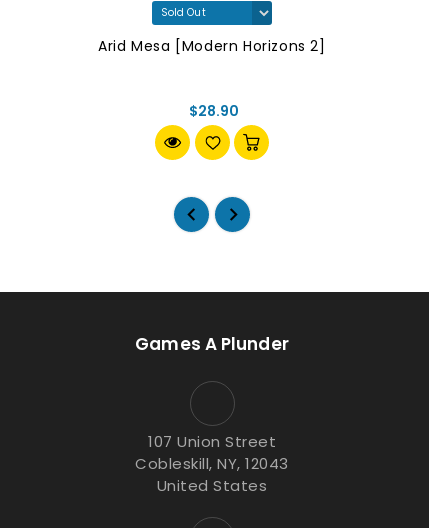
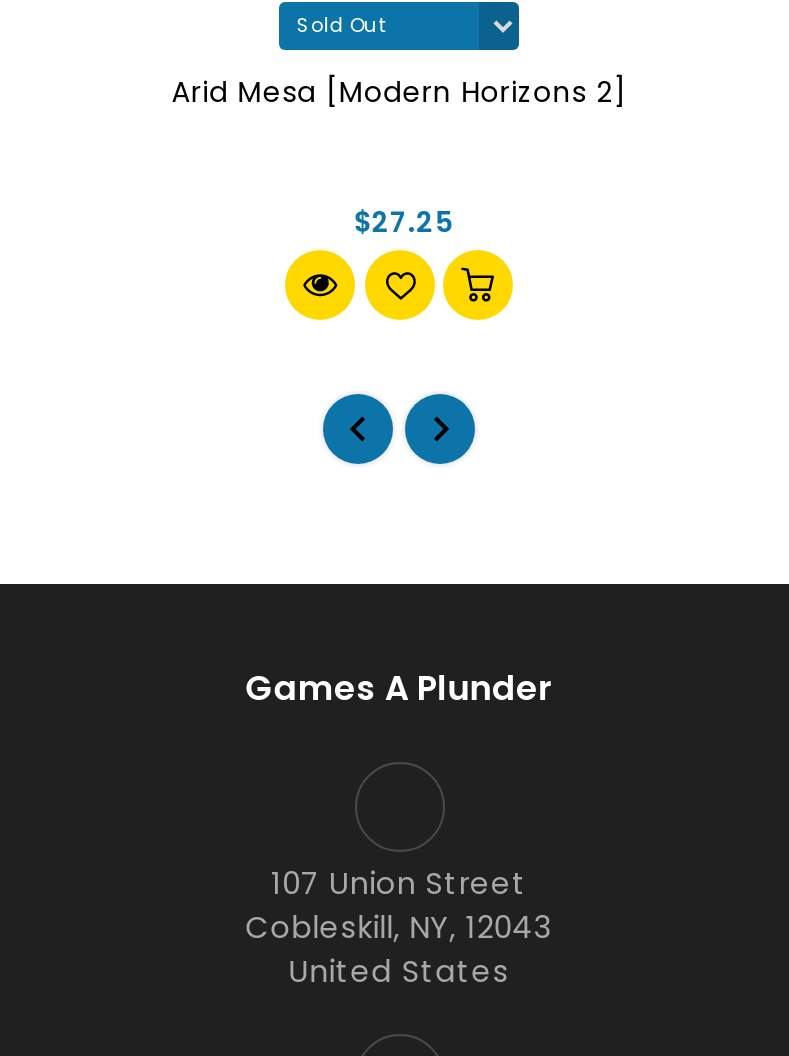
[189,101,239,121] $28.90 -> [353,203,453,243] $27.25

